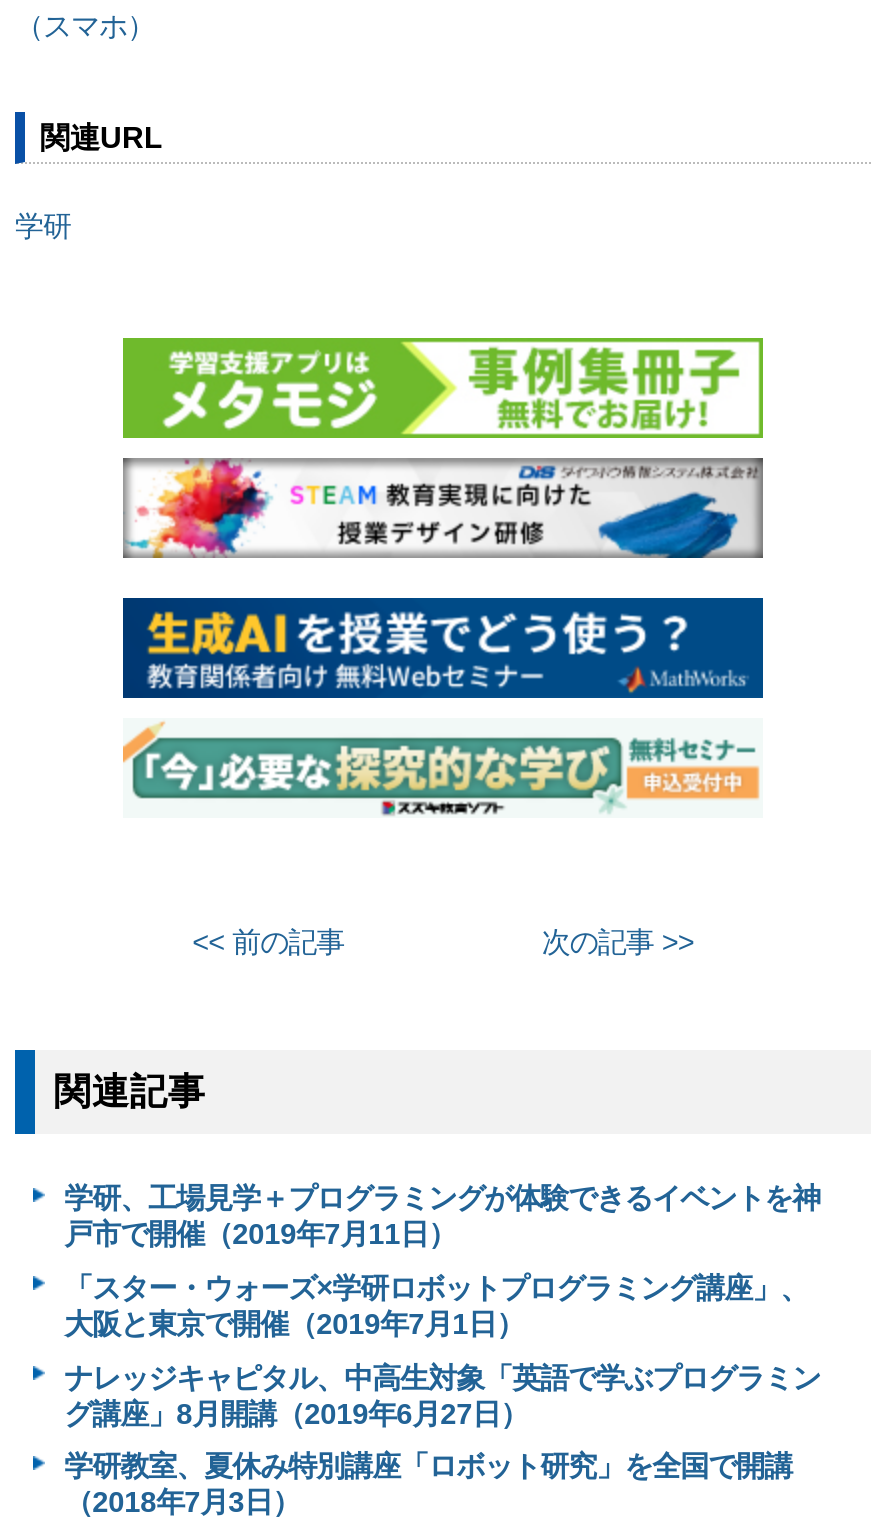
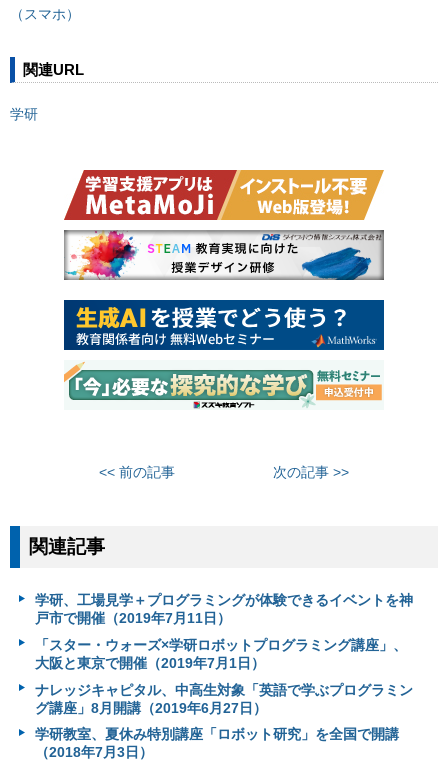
[121,336,765,440] [image] -> [64,169,384,221] [image]

